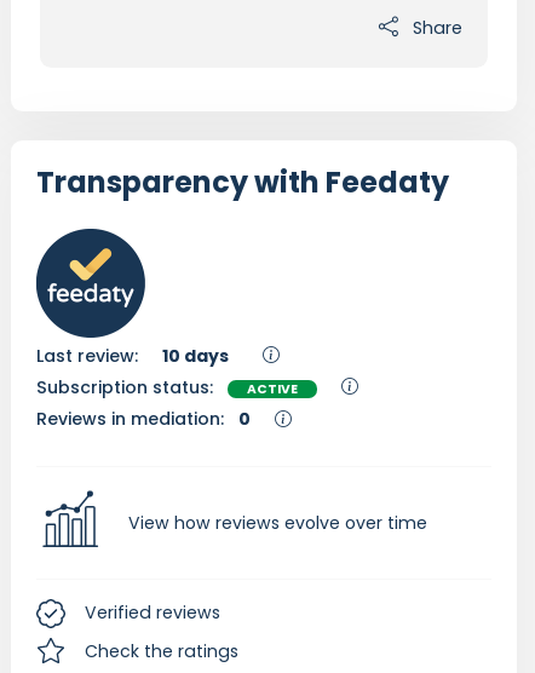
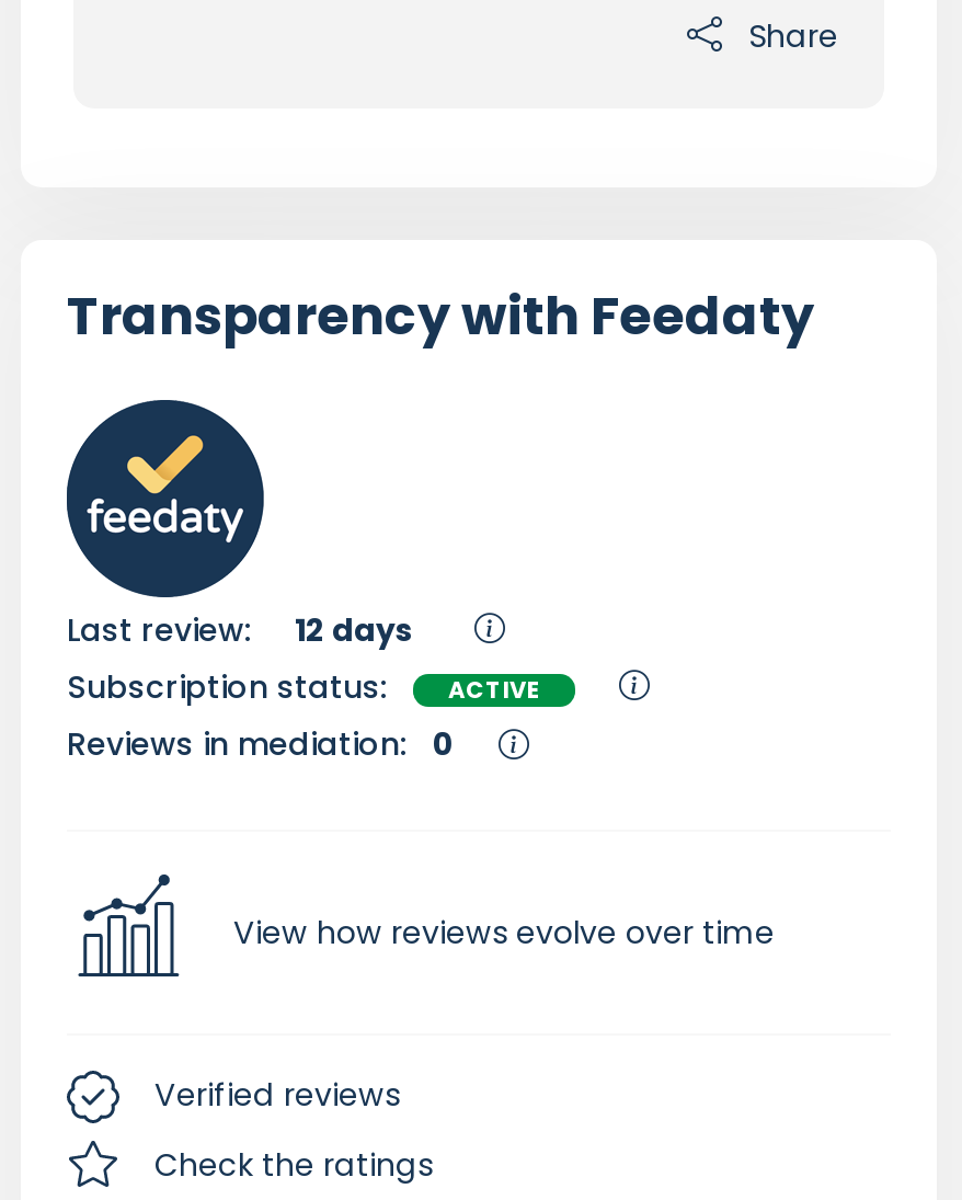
[36,343,229,367] Last review: 10 days -> [67,607,413,651] Last review: 12 days

